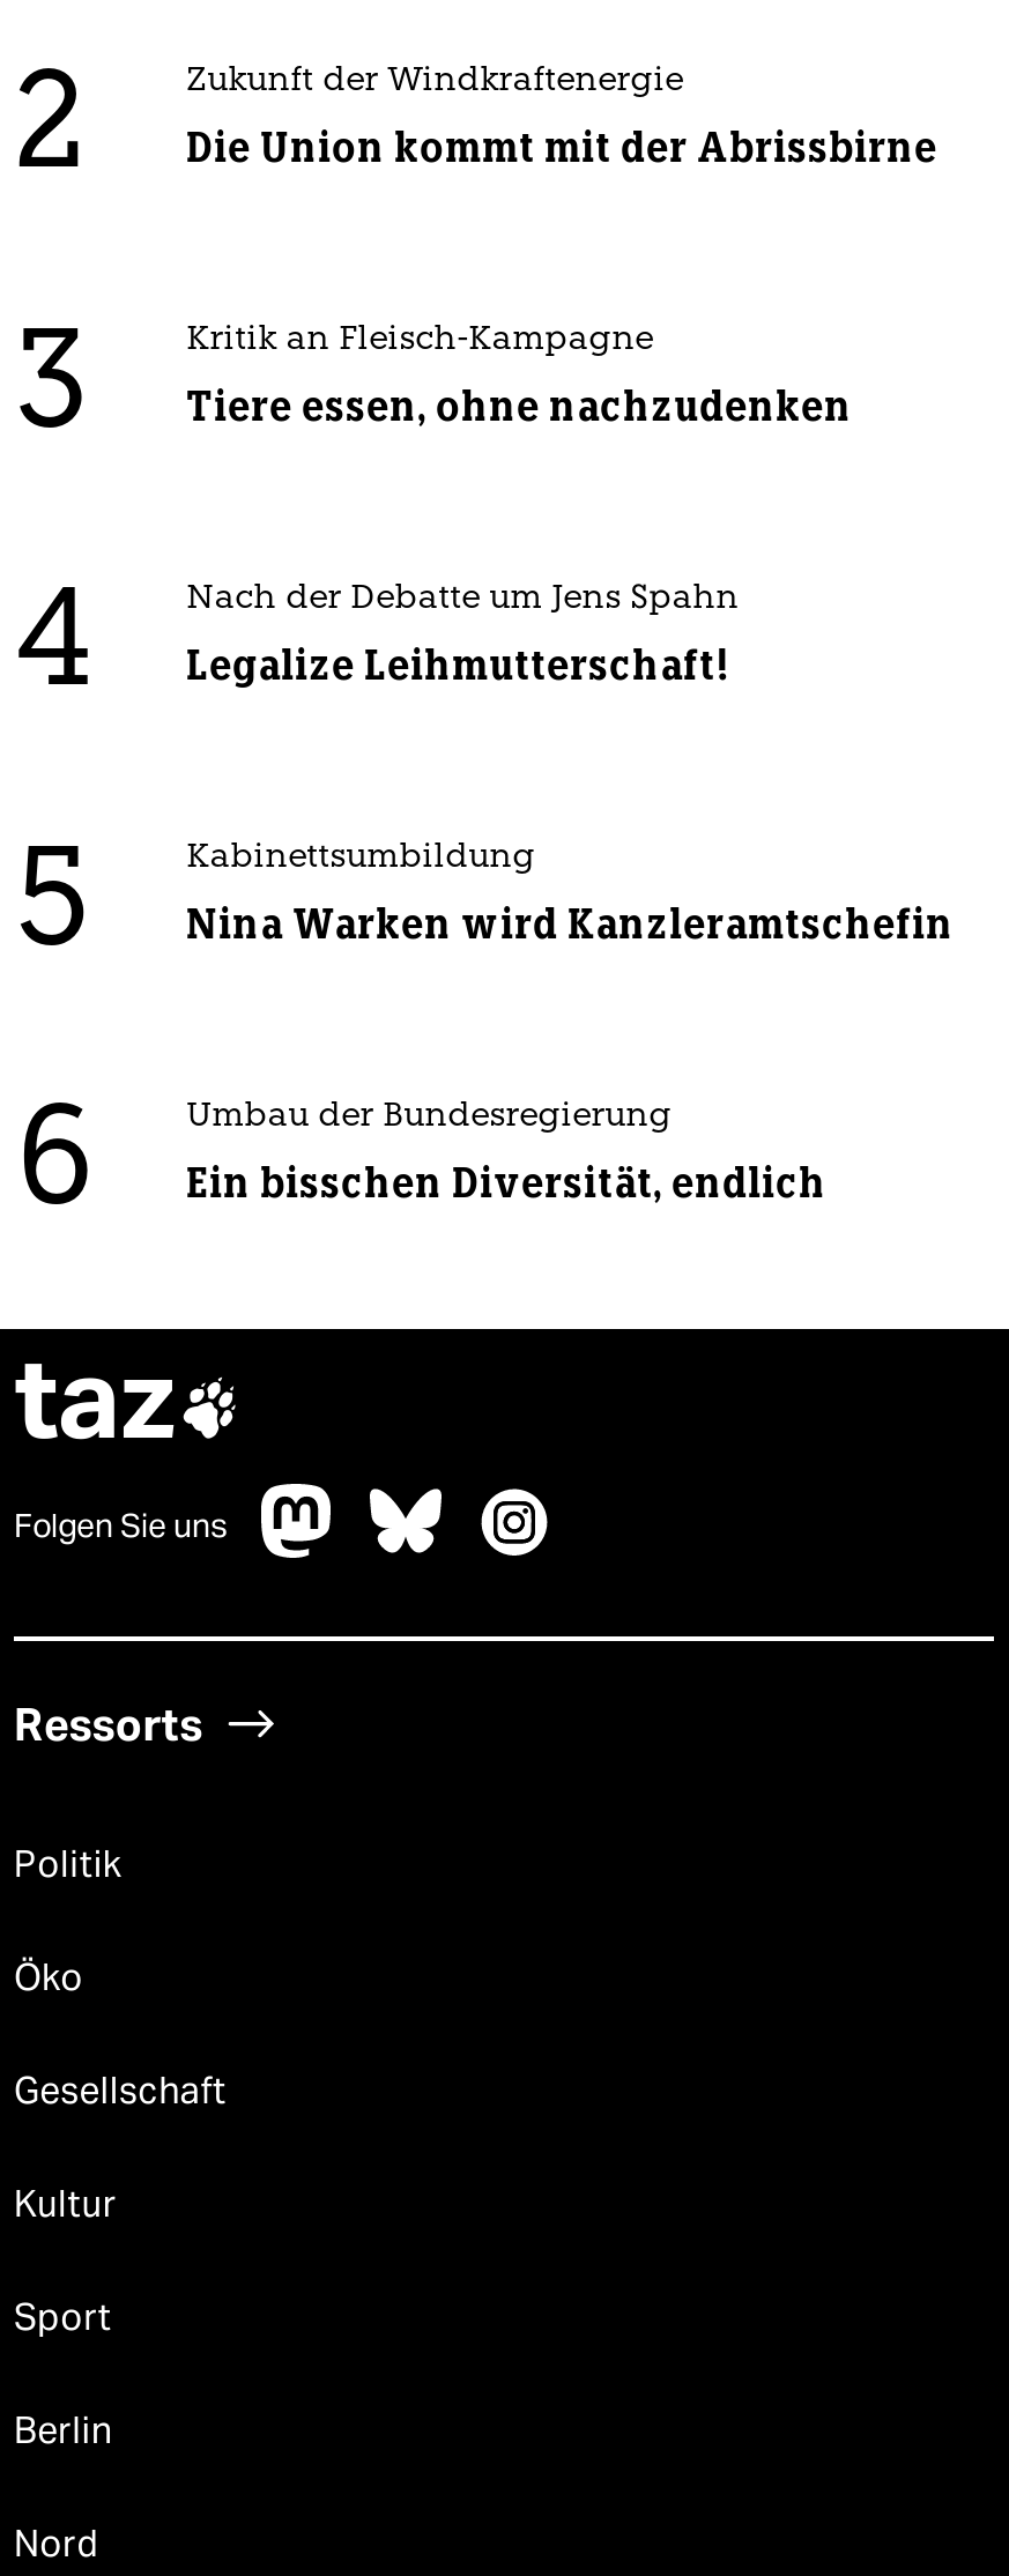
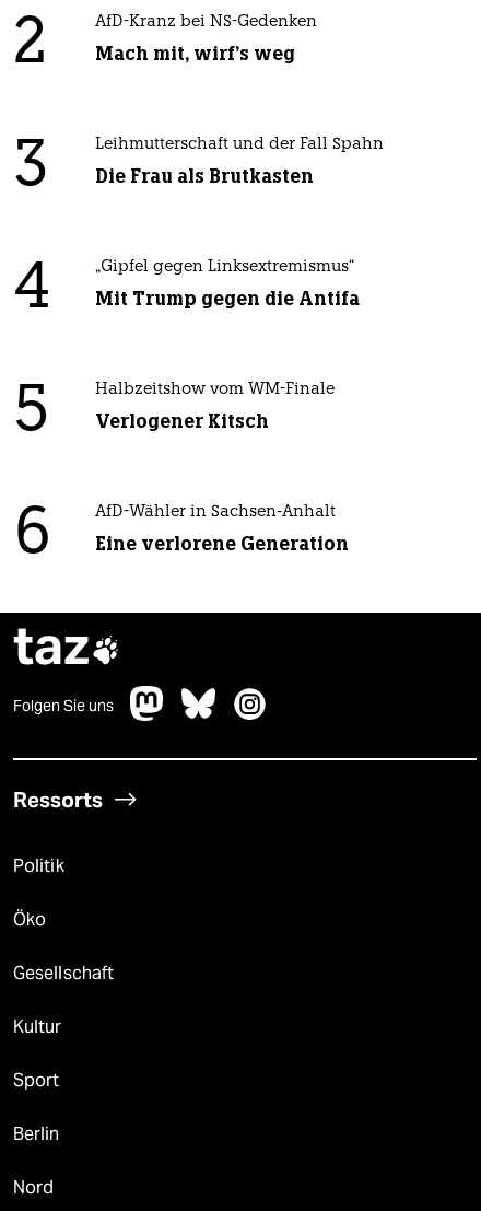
[187,64,684,99] Zukunft der Windkraftenergie -> [95,14,317,30] AfD-Kranz bei NS-Gedenken
[187,122,938,173] Die Union kommt mit der Abrissbirne -> [95,41,295,65] Mach mit, wirf's weg
[187,323,653,358] Kritik an Fleisch-Kampagne -> [95,137,383,153] Leihmutterschaft und der Fall Spahn
[187,381,852,432] Tiere essen, ohne nachzudenken -> [95,164,313,188] Die Frau als Brutkasten
[187,582,739,617] Nach der Debatte um Jens Spahn -> [95,259,354,275] „Gipfel gegen Linksextremismus“
[187,640,727,691] Legalize Leihmutterschaft! -> [95,286,359,310] Mit Trump gegen die Antifa
[187,841,536,876] Kabinettsumbildung -> [95,382,334,398] Halbzeitshow vom WM-Finale
[187,899,954,950] Nina Warken wird Kanzleramtschefin -> [95,409,269,433] Verlogener Kitsch
[187,1100,672,1134] Umbau der Bundesregierung -> [95,504,335,521] AfD-Wähler in Sachsen-Anhalt
[187,1158,827,1208] Ein bisschen Diversität, endlich -> [95,531,348,556] Eine verlorene Generation

